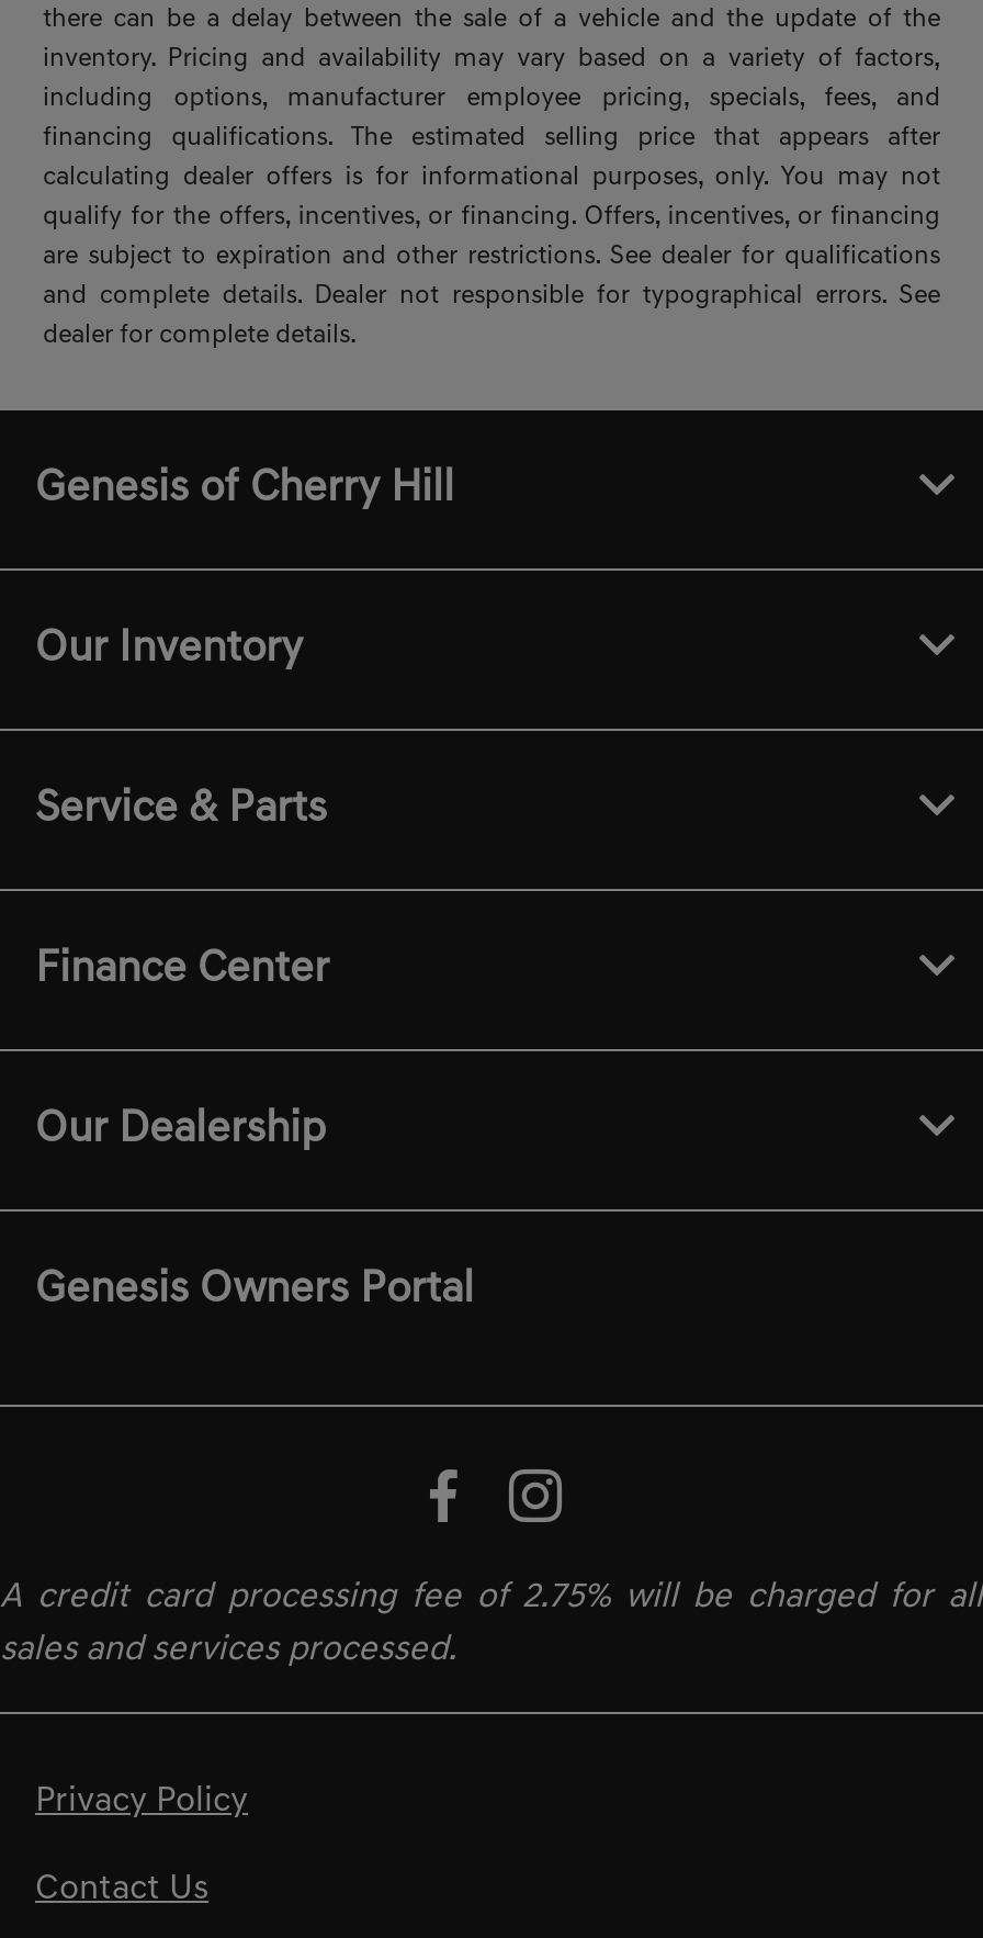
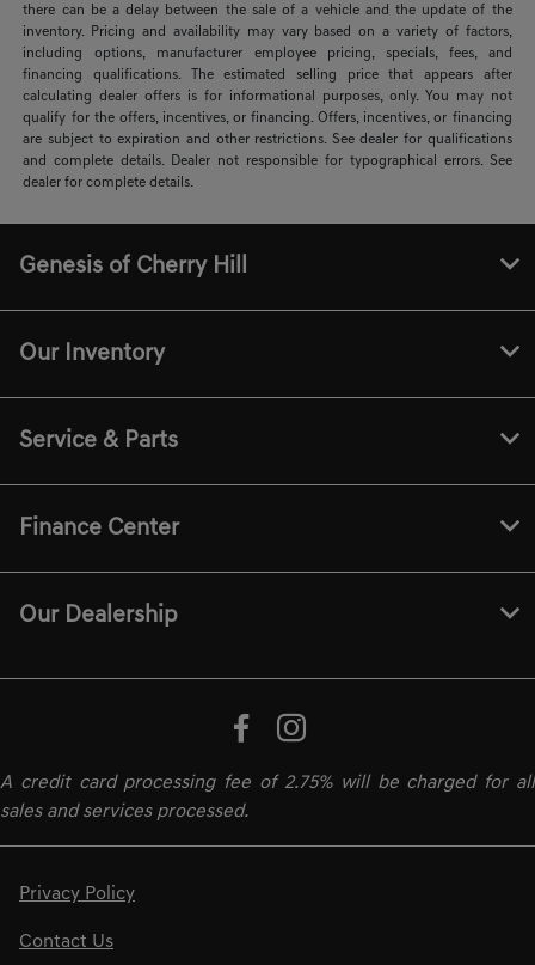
[35,1269,474,1313] Genesis Owners Portal -> none

